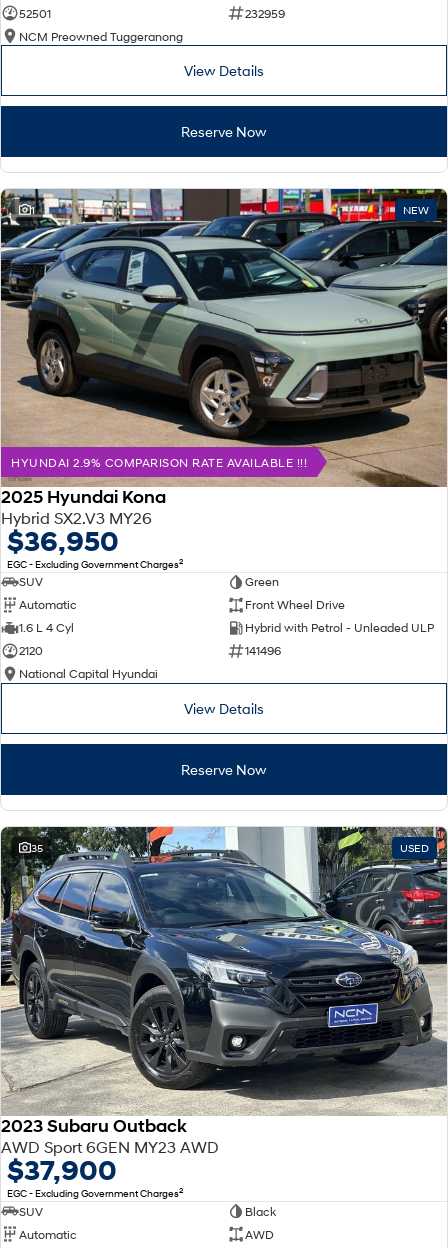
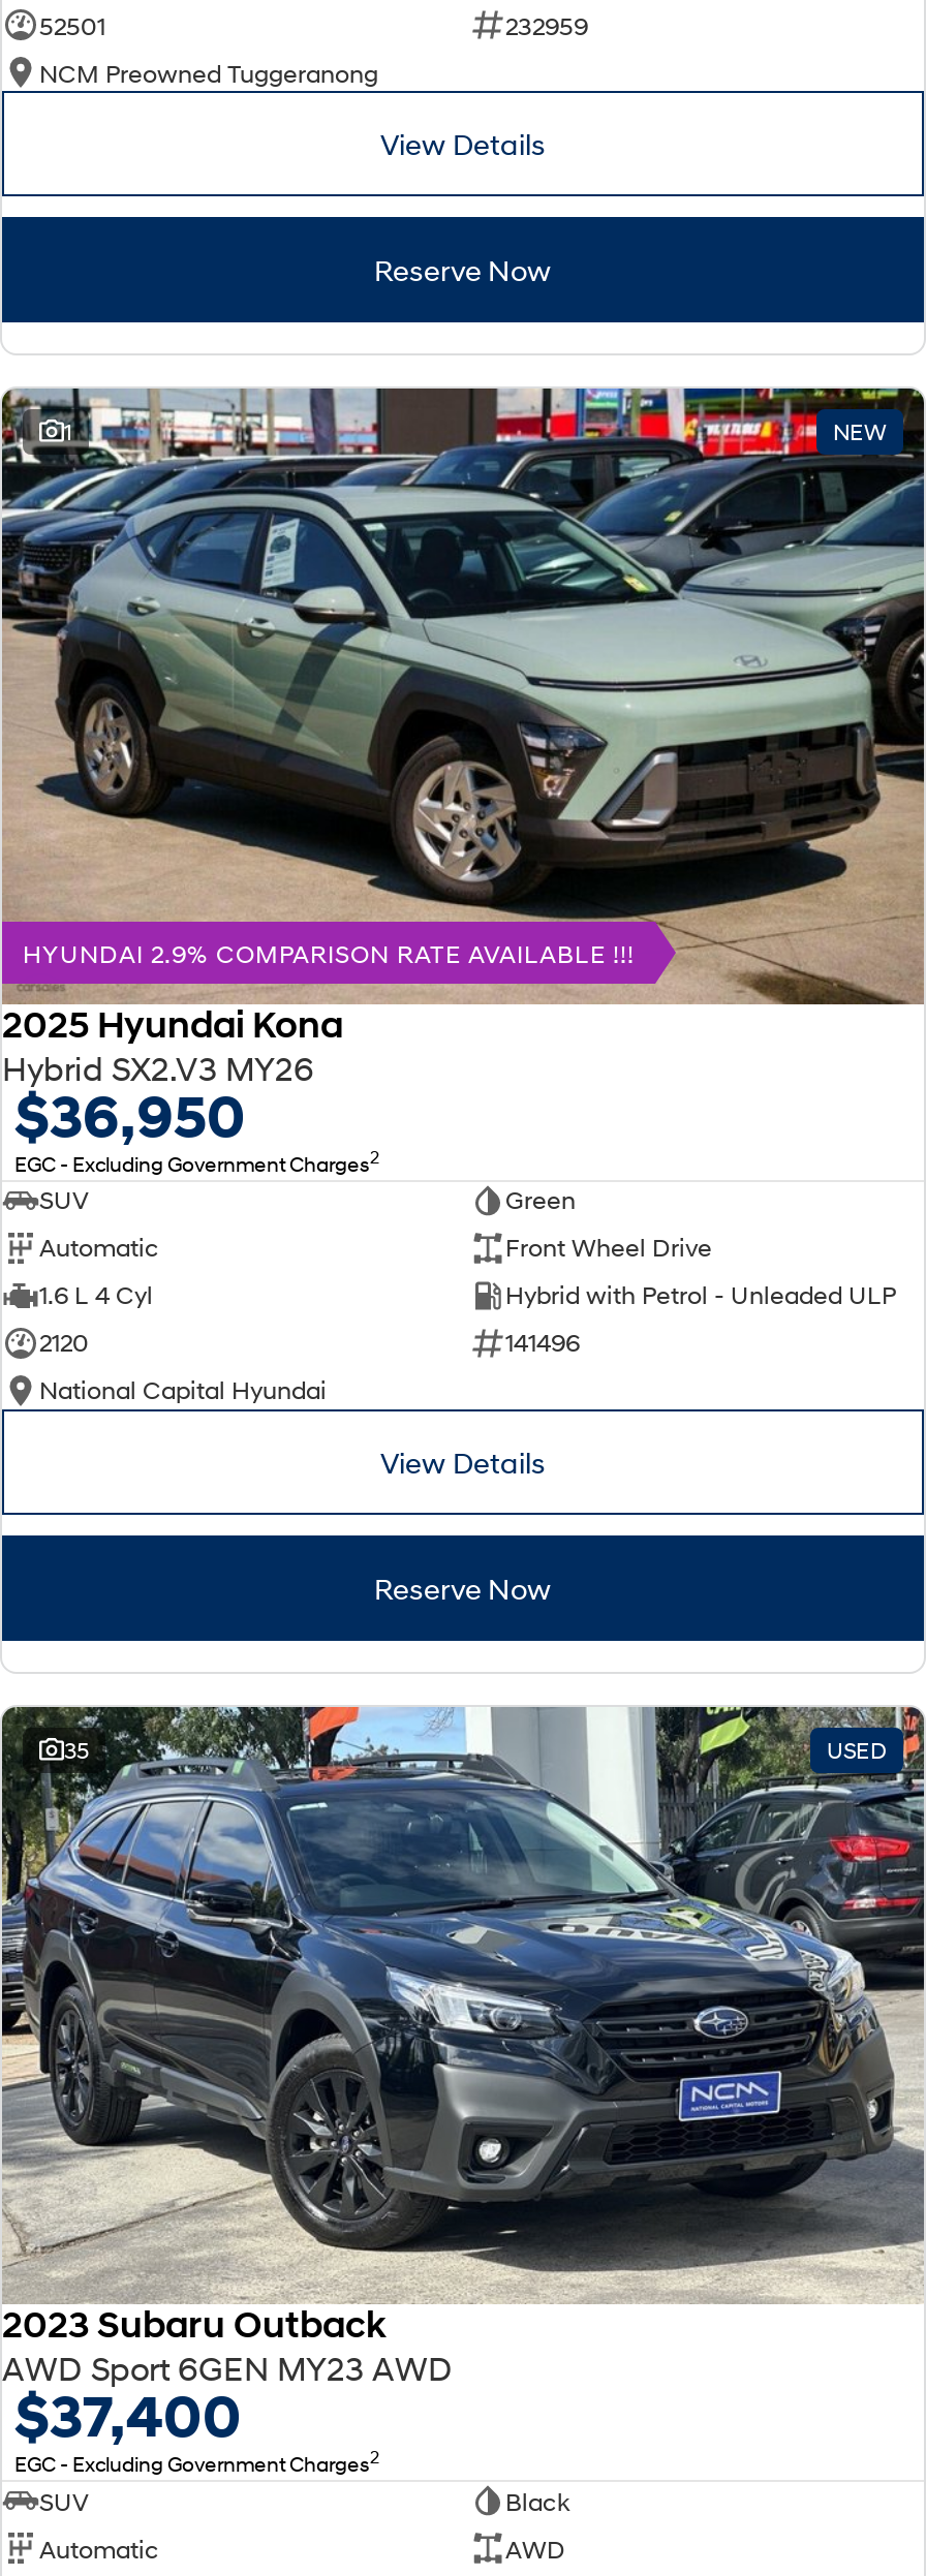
[7,1154,117,1187] $37,900 -> [14,2383,242,2451] $37,400

